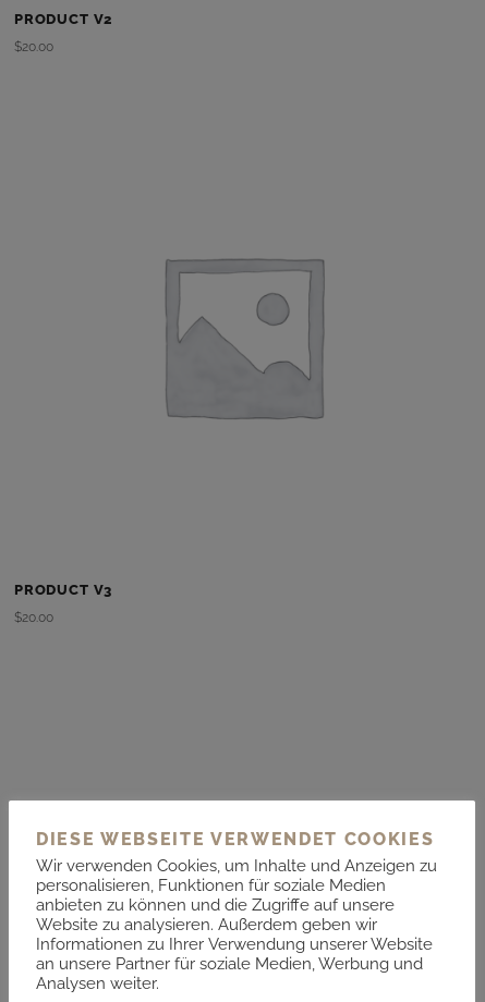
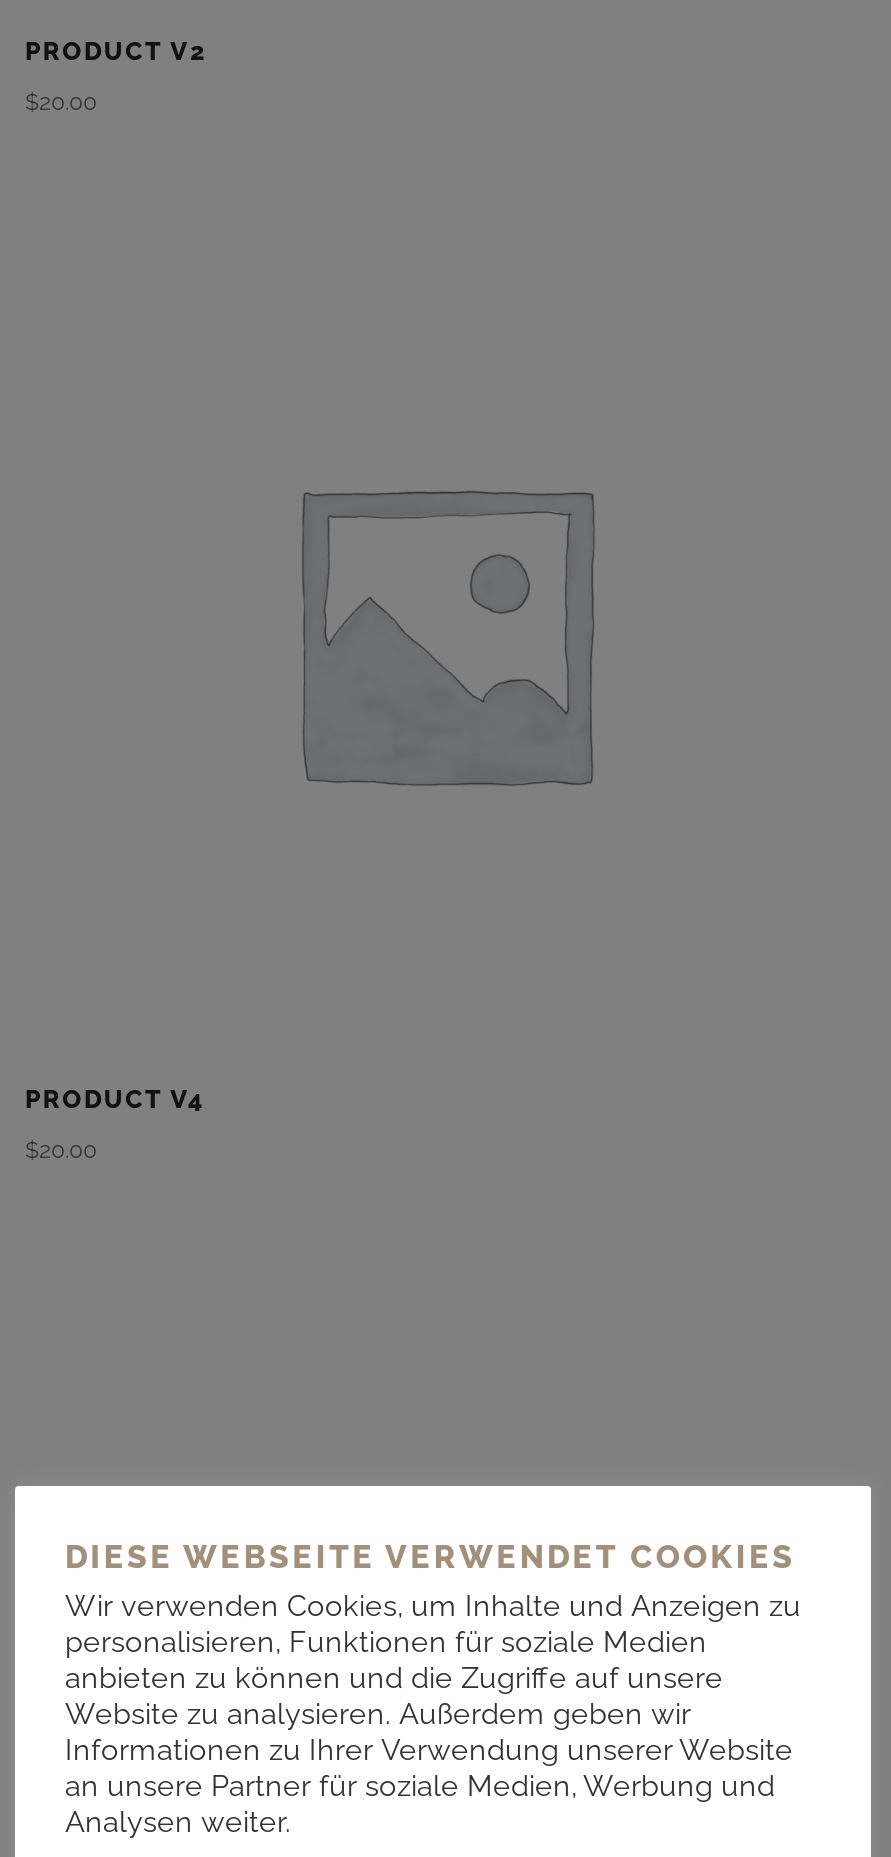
[14,581,113,598] PRODUCT V3 -> [25,1084,206,1114] PRODUCT V4

